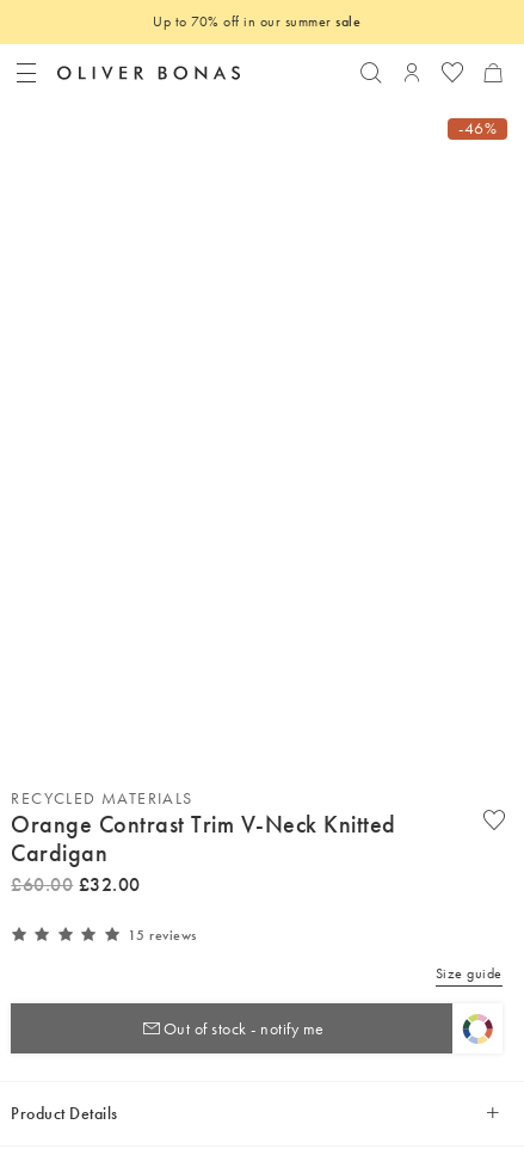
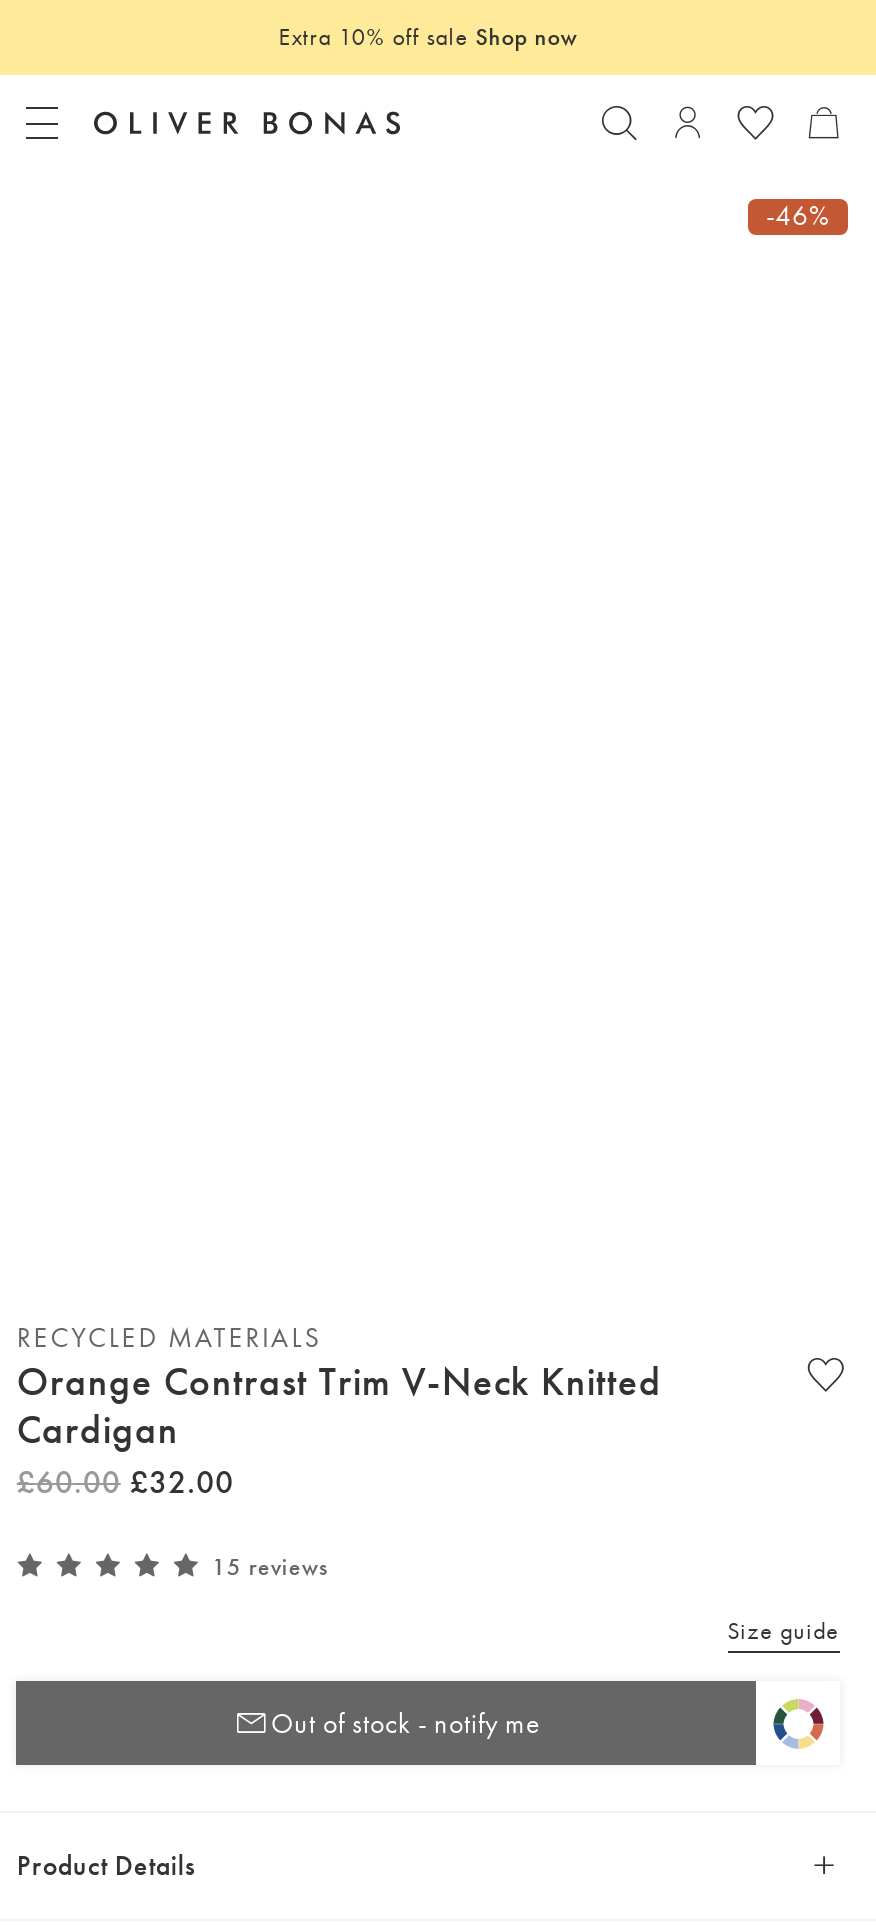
[153,12,360,31] Up to 70% off in our summer sale -> [278,20,578,52] Extra 10% off sale Shop now

